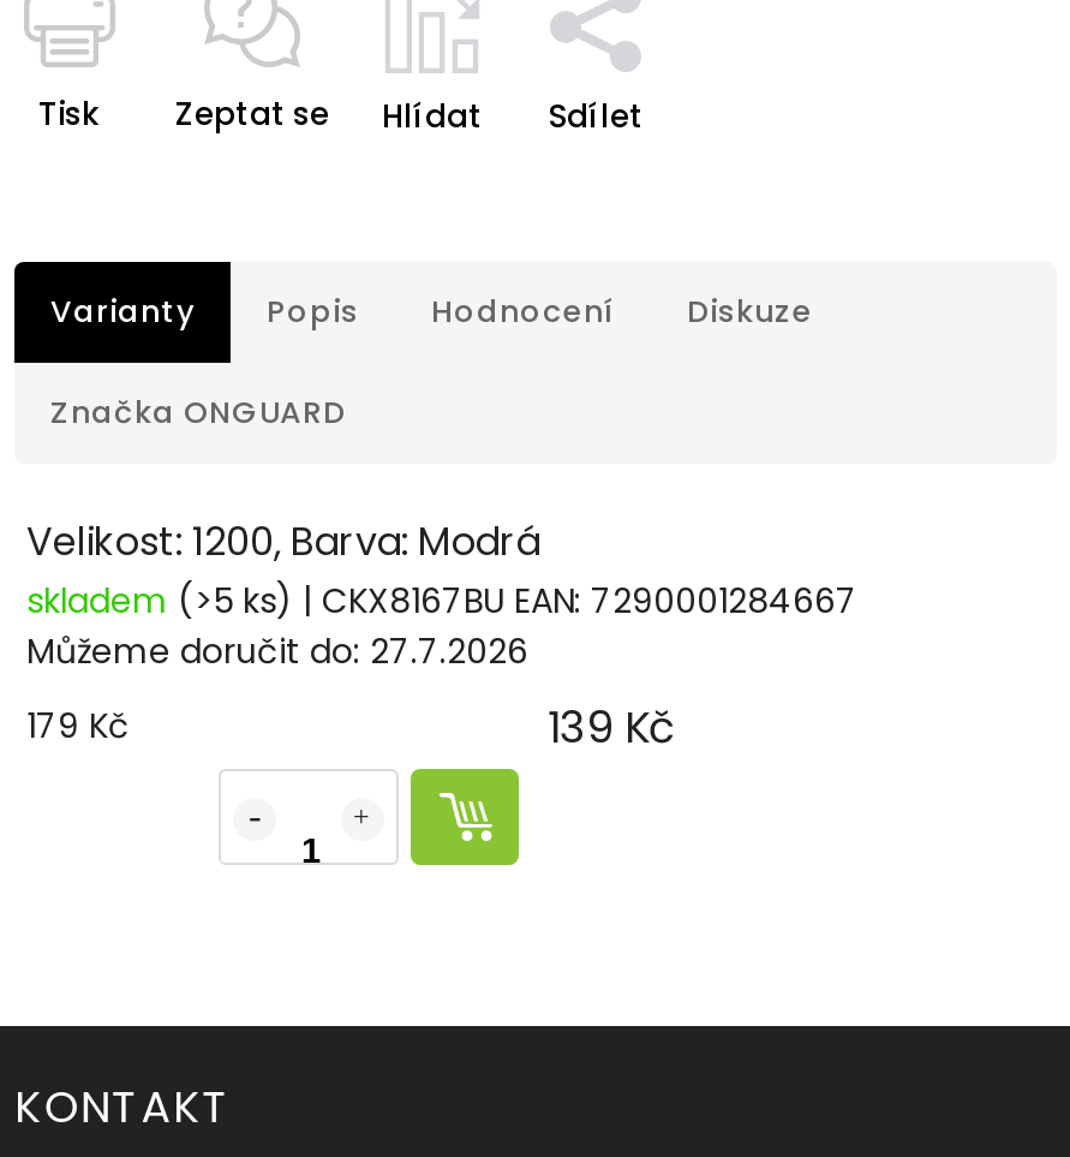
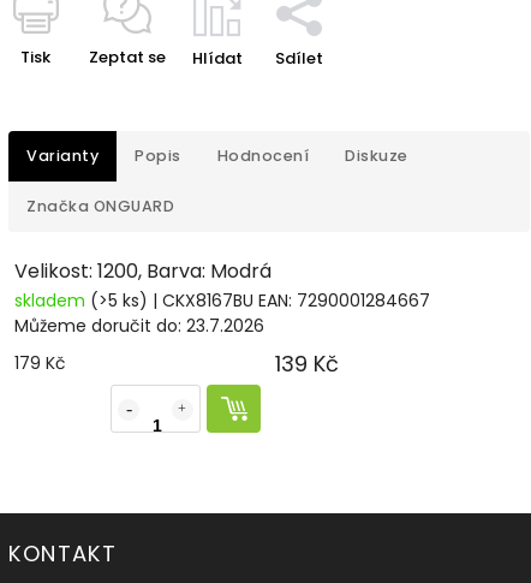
[26,626,528,674] Můžeme doručit do: 27.7.2026 -> [14,313,264,337] Můžeme doručit do: 23.7.2026

